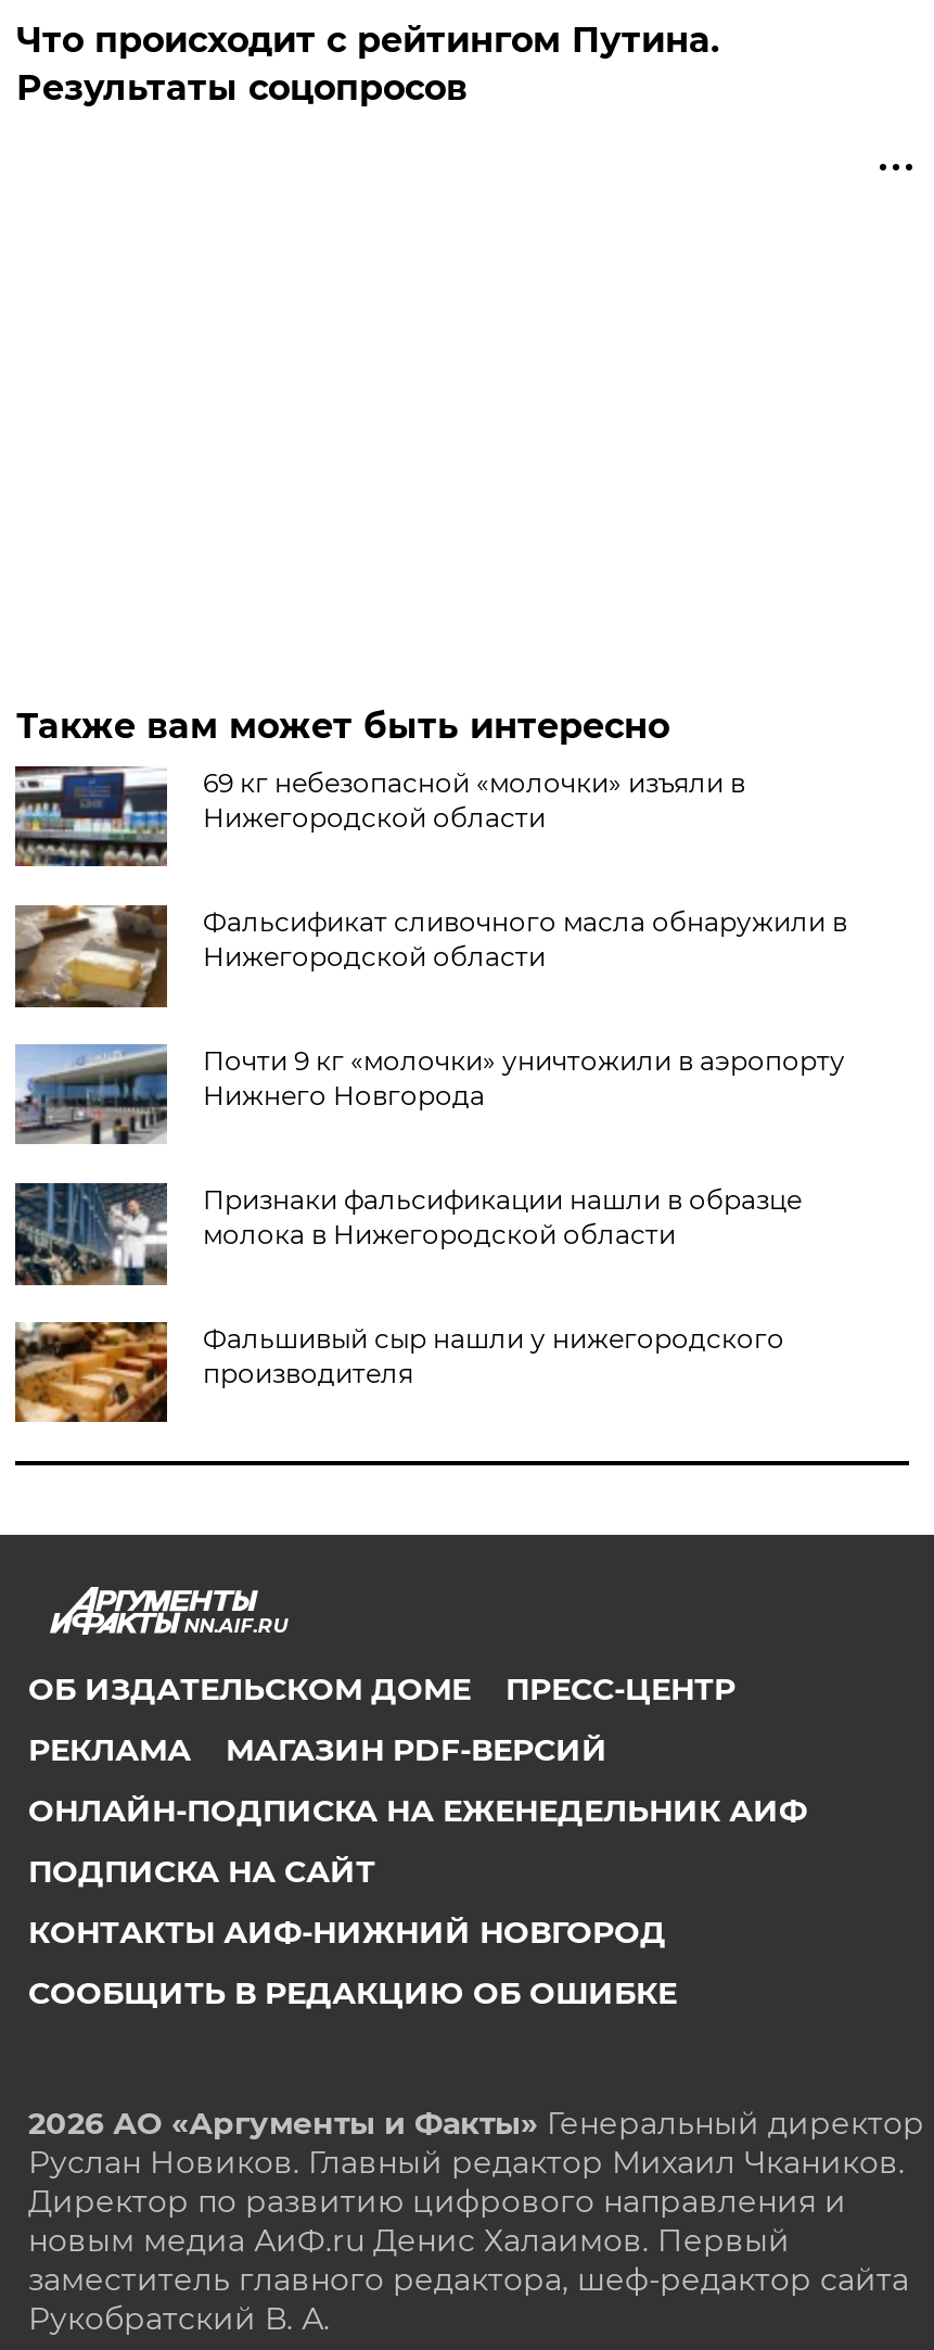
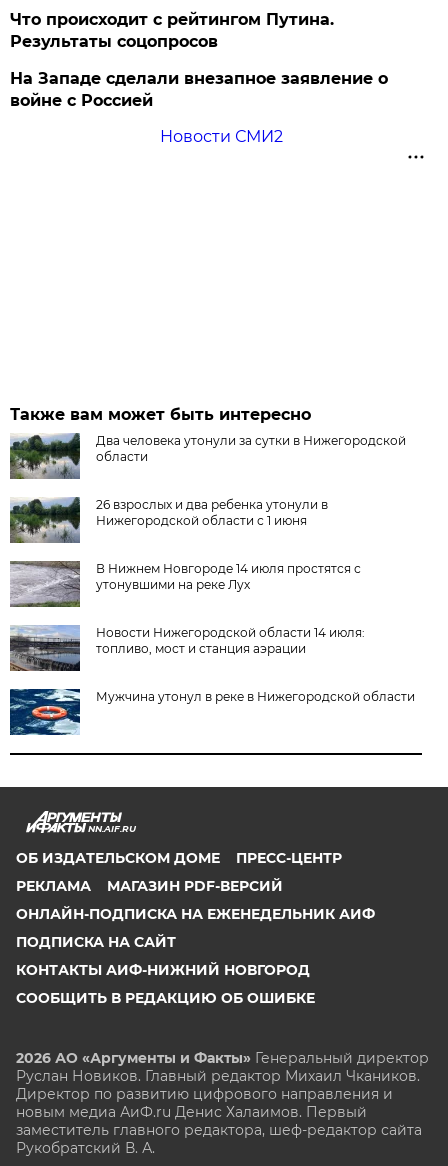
none -> [10,69,388,146] На Западе сделали внезапное заявление о | войне с Россией | Новости СМИ2
[13,764,745,868] [image] | 69 кг небезопасной «молочки» изъяли в | Нижегородской области -> [9,432,406,480] [image] | Два человека утонули за сутки в Нижегородской | области
[13,903,847,1009] [image] | Фальсификат сливочного масла обнаружили в | Нижегородской области -> [9,497,328,544] [image] | 26 взрослых и два ребенка утонули в | Нижегородской области с 1 июня
[15,1042,845,1144] [image] | Почти 9 кг «молочки» уничтожили в аэропорту | Нижнего Новгорода -> [9,560,361,607] [image] | В Нижнем Новгороде 14 июля простятся с | утонувшими на реке Лух
[13,1181,801,1287] [image] | Признаки фальсификации нашли в образце | молока в Нижегородской области -> [9,625,365,672] [image] | Новости Нижегородской области 14 июля: | топливо, мост и станция аэрации
[13,1320,784,1424] [image] | Фальшивый сыр нашли у нижегородского | производителя -> [9,688,415,736] [image] | Мужчина утонул в реке в Нижегородской области

